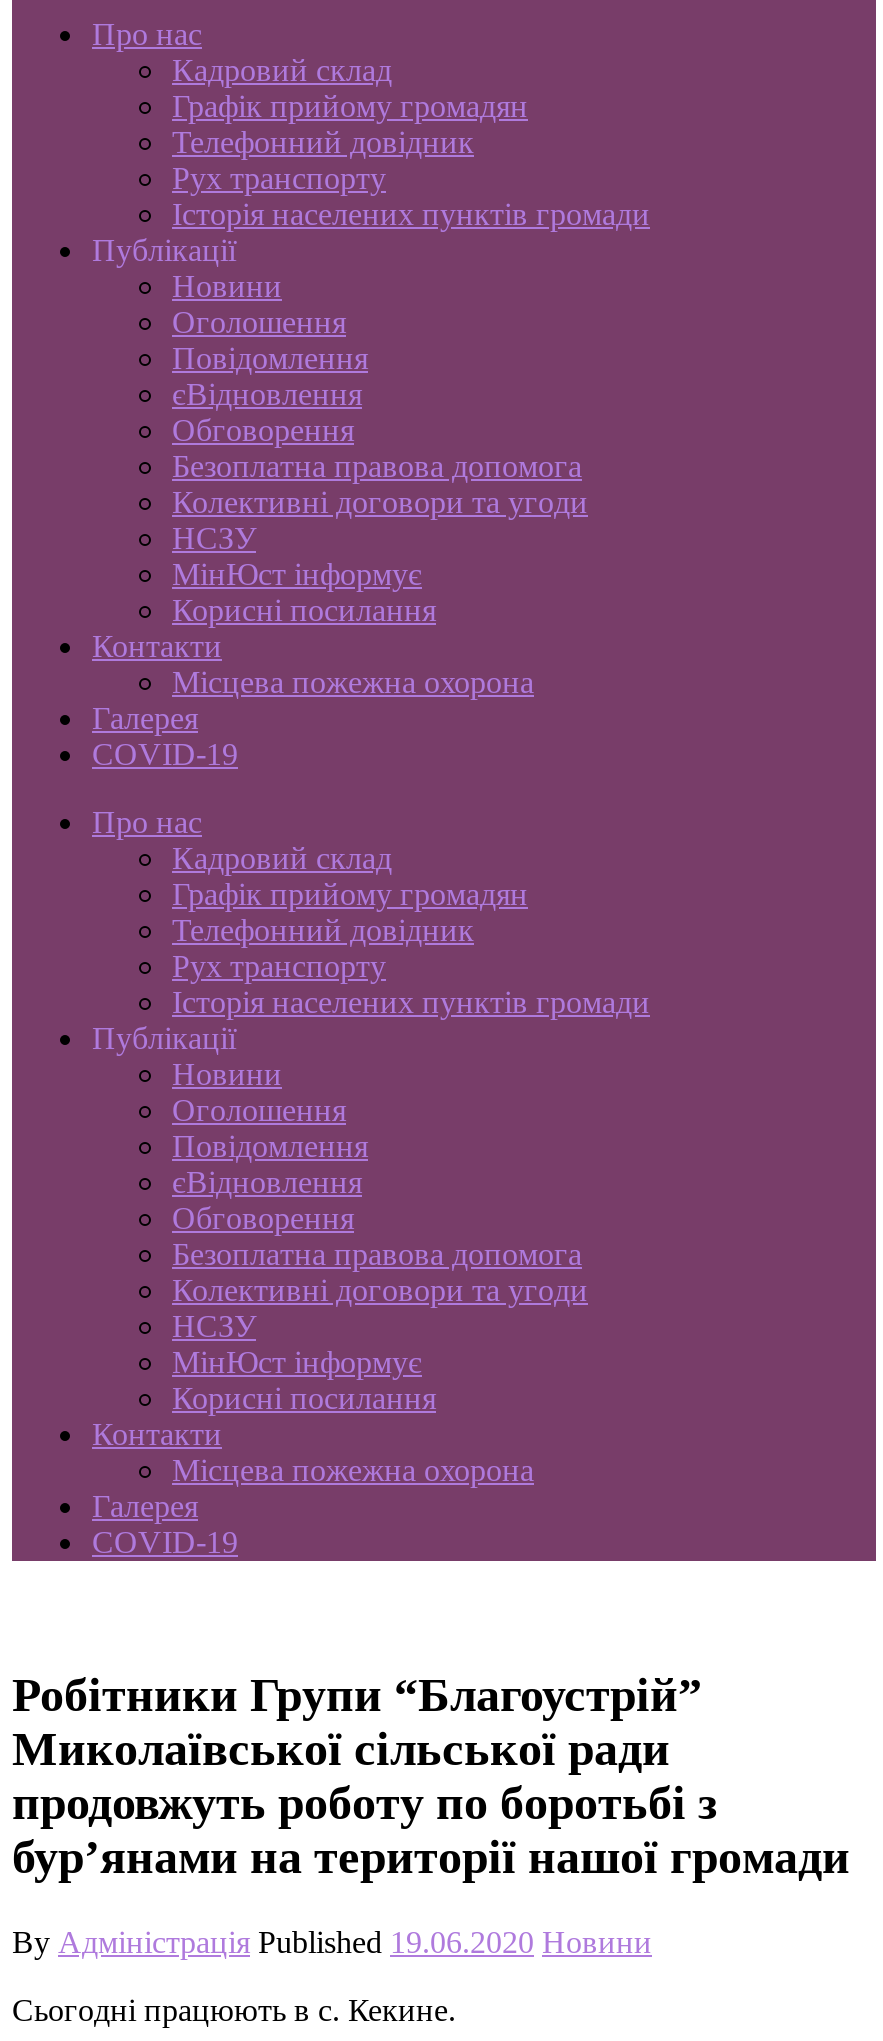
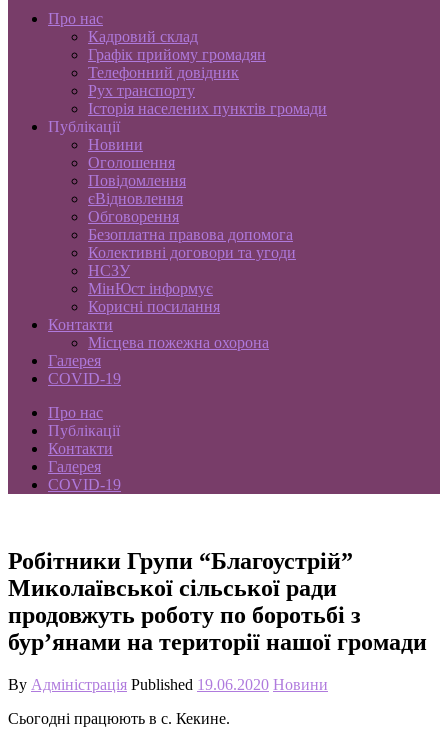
[172,841,650,1019] Кадровий склад | Графік прийому громадян | Телефонний довідник | Рух транспорту | Історія населених пунктів громади -> none
[172,1057,588,1415] Новини | Оголошення | Повідомлення | єВідновлення | Обговорення | Безоплатна правова допомога | Колективні договори та угоди | НСЗУ | МінЮст інформує | Корисні посилання -> none
[172,1453,534,1487] Місцева пожежна охорона -> none

